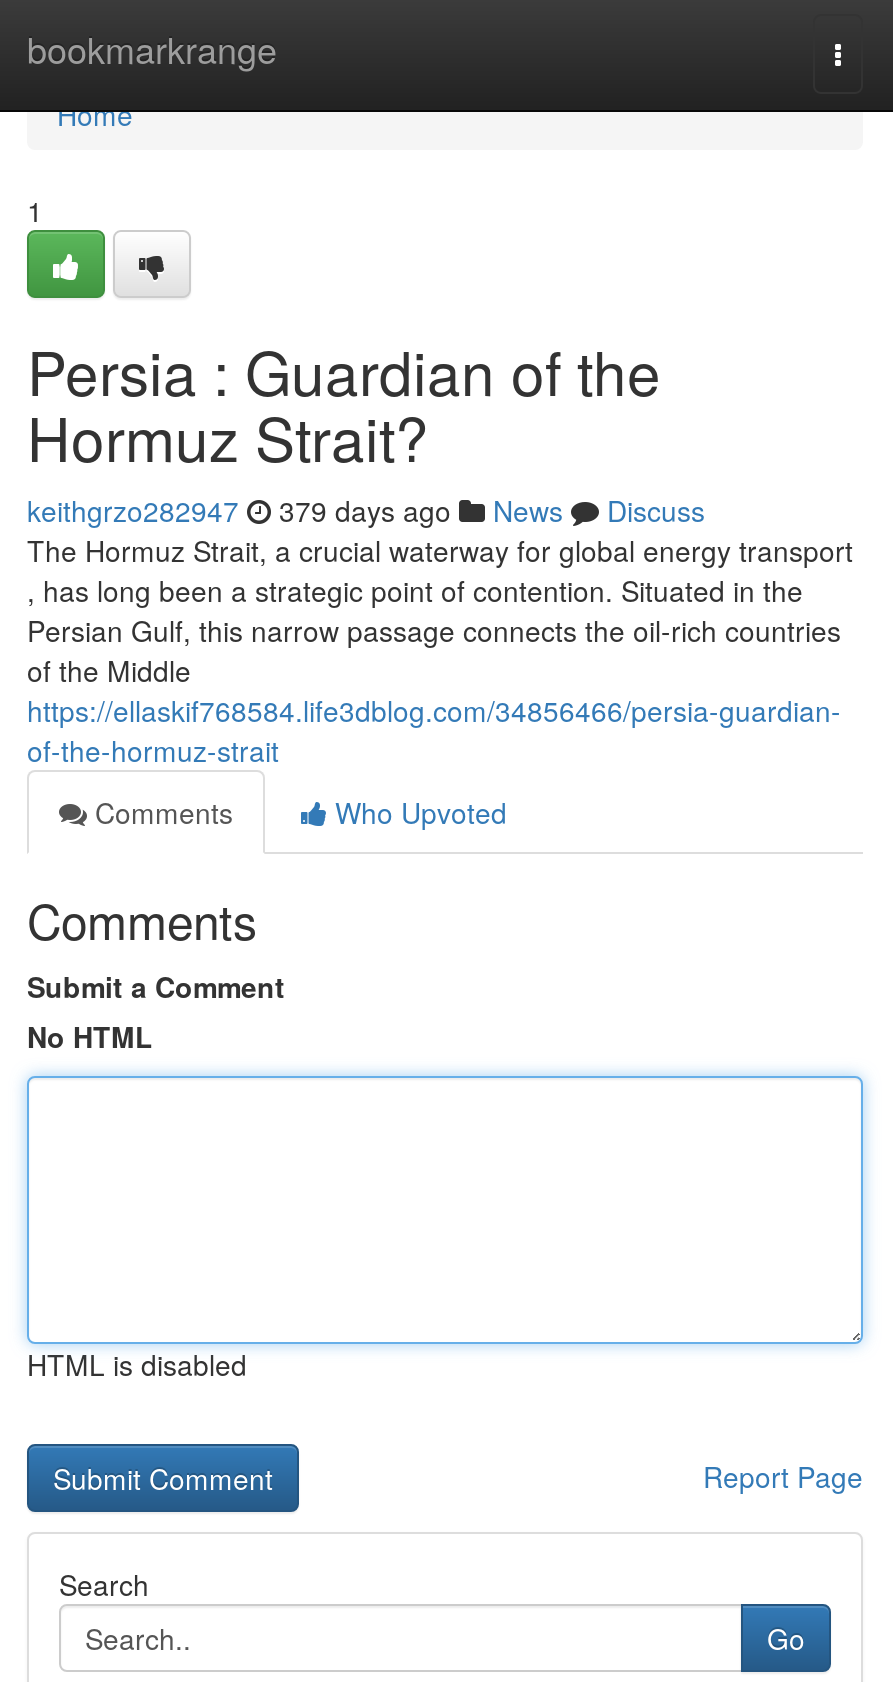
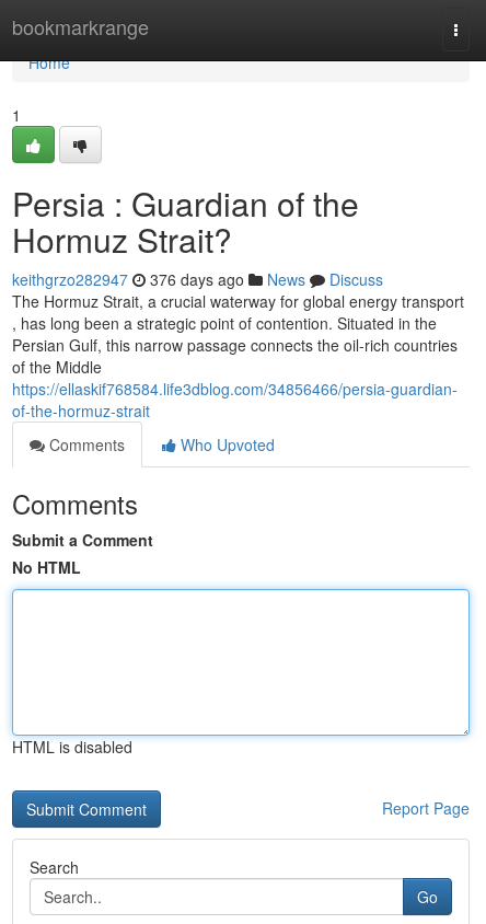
[27,490,705,530] keithgrzo282947 379 days ago News Discuss -> [12,268,383,290] keithgrzo282947 376 days ago News Discuss

